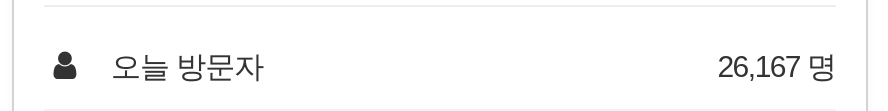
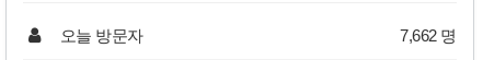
[718,48,836,82] 26,167 명 -> [400,26,457,44] 7,662 명

